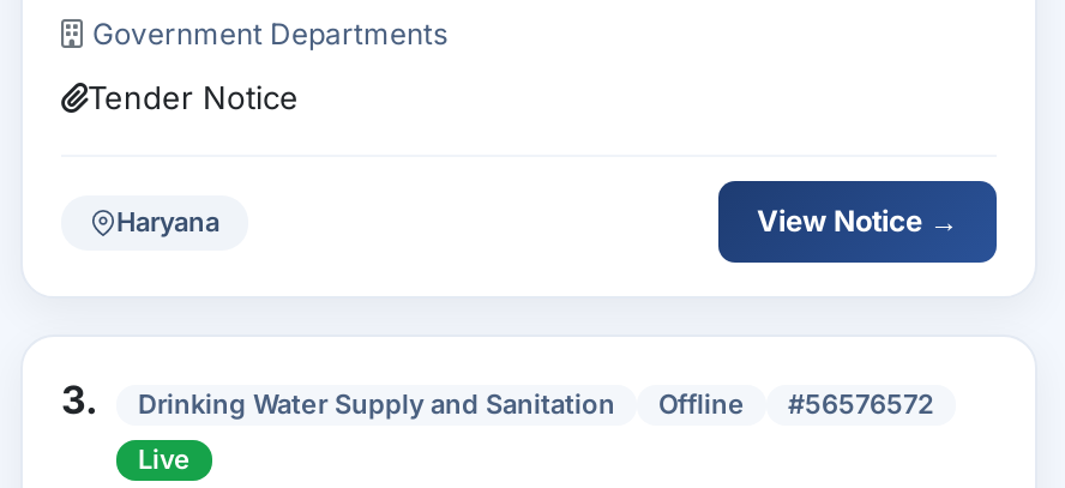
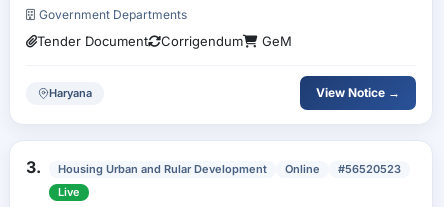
[88,78,299,116] Tender Notice -> [37,33,292,49] Tender Document | Corrigendum | GeM
[138,387,934,421] Drinking Water Supply and Sanitation | Offline | #56576572 -> [58,162,401,176] Housing Urban and Rular Development | Online | #56520523

